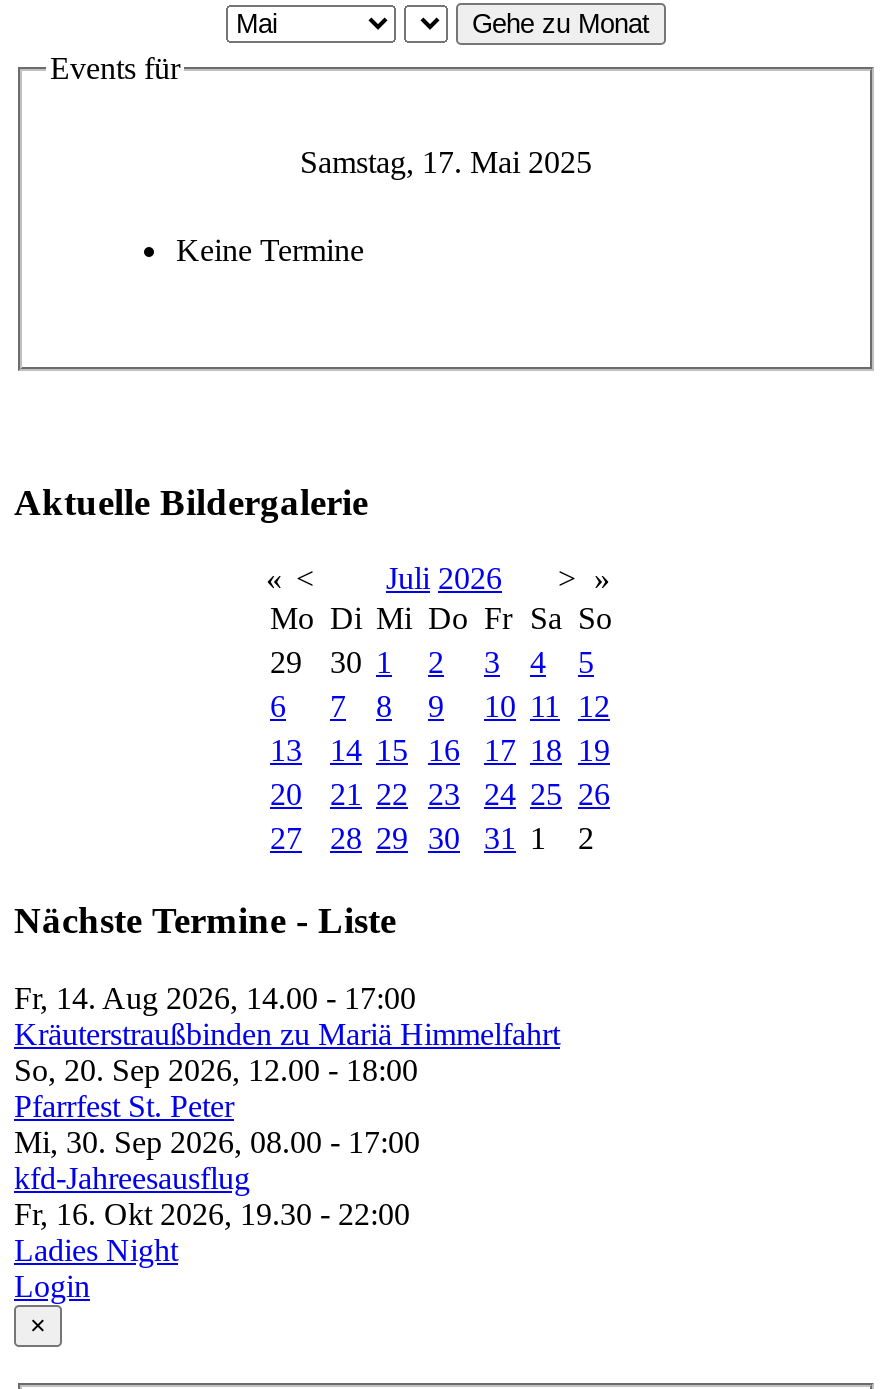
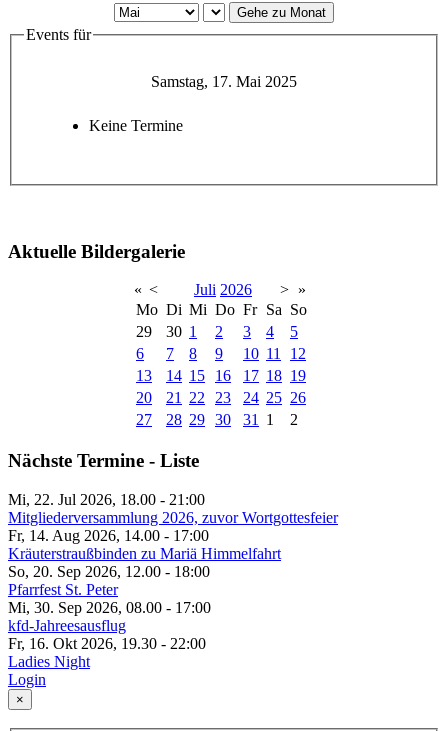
none -> [8,491,338,526] Mi, 22. Jul 2026, 18.00 - 21:00 | Mitgliederversammlung 2026, zuvor Wortgottesfeier

